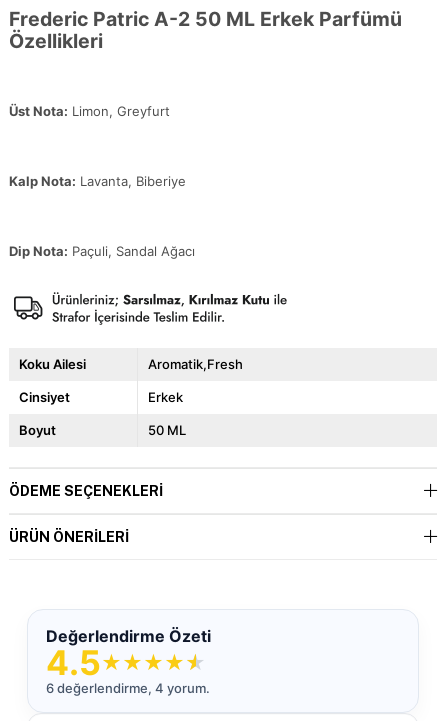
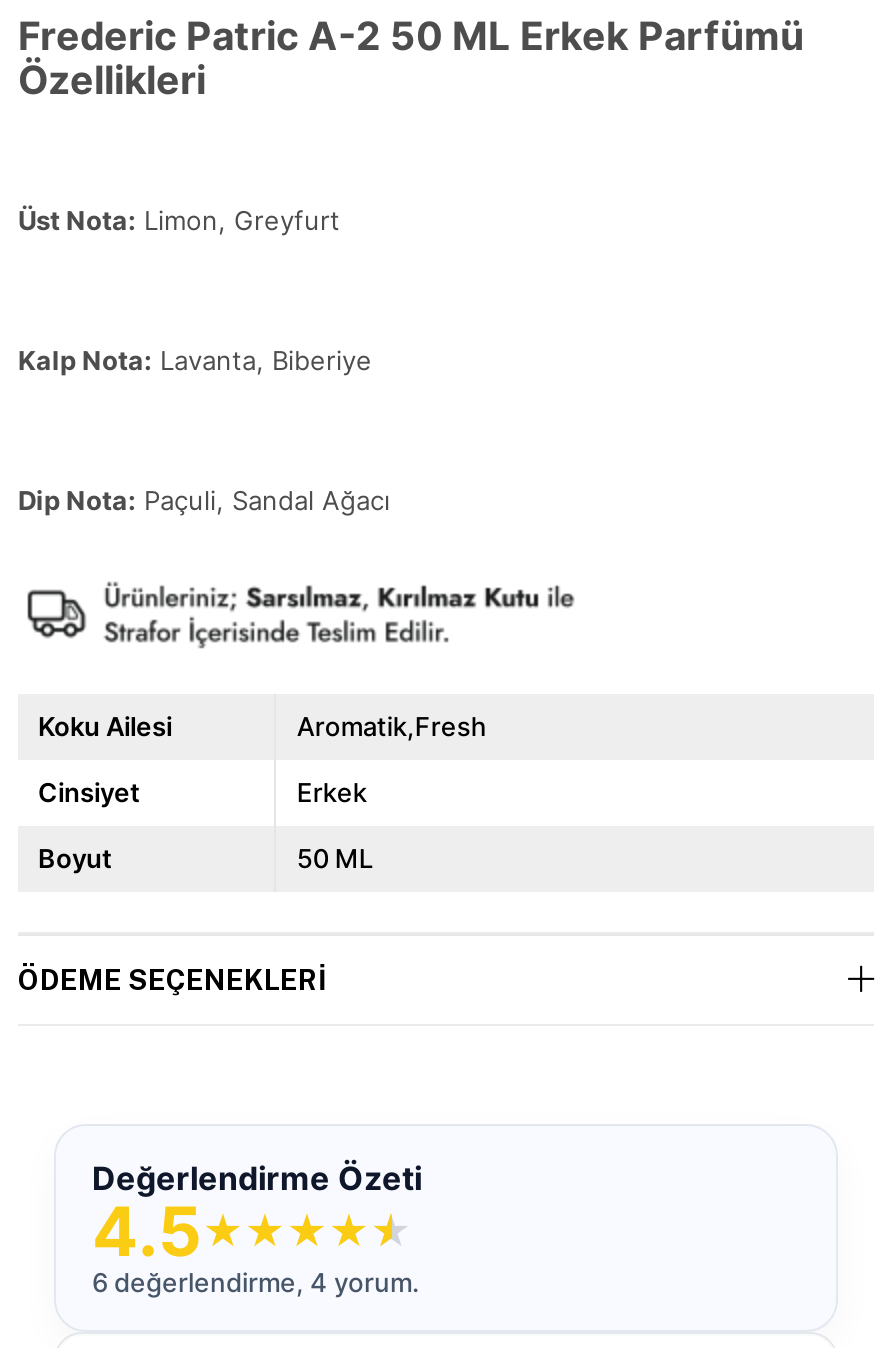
[9,529,129,545] ÜRÜN ÖNERILERI -> none

